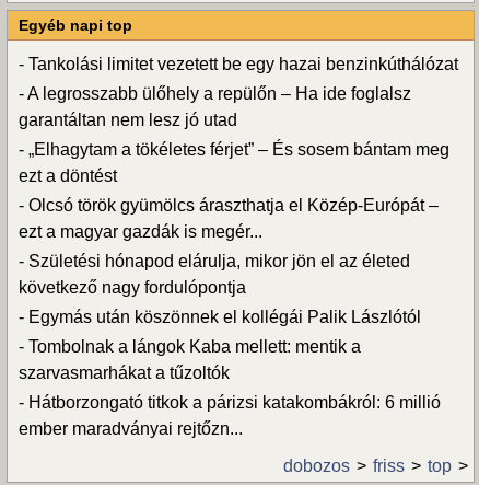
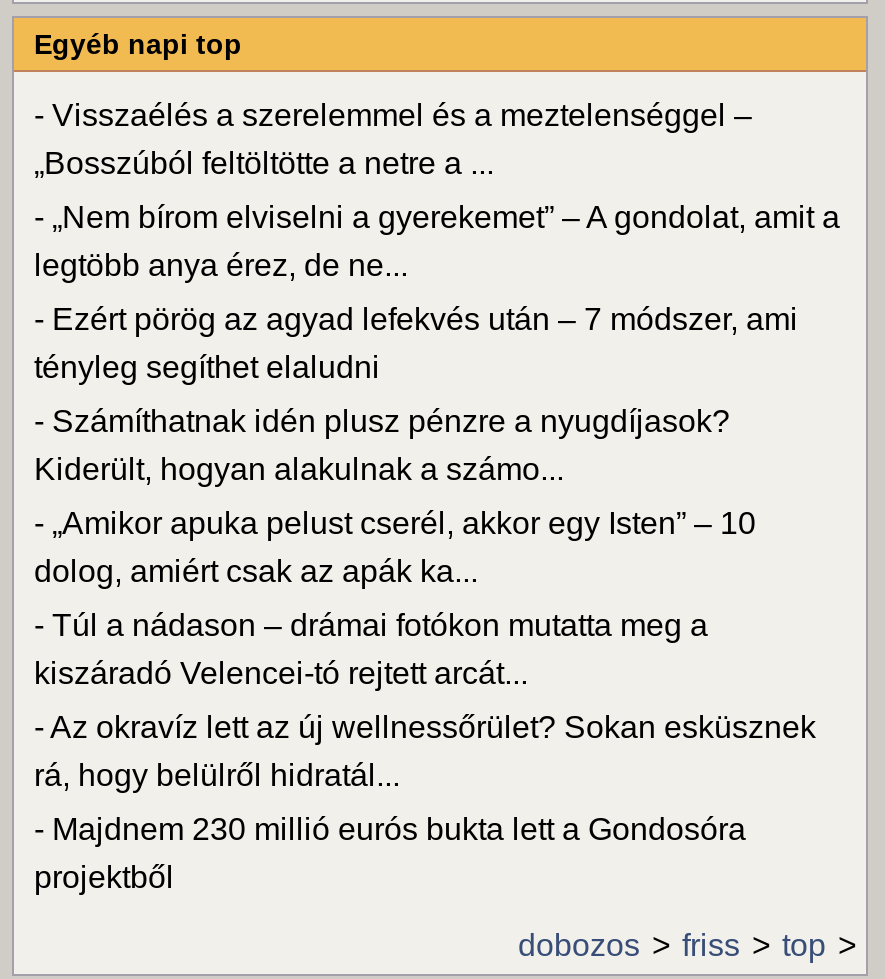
[19,55,458,73] - Tankolási limitet vezetett be egy hazai benzinkúthálózat -> [34,98,752,180] - Visszaélés a szerelemmel és a meztelenséggel – | „Bosszúból feltöltötte a netre a ...
[19,84,411,129] - A legrosszabb ülőhely a repülőn – Ha ide foglalsz | garantáltan nem lesz jó utad -> [34,200,840,282] - „Nem bírom elviselni a gyerekemet” – A gondolat, amit a | legtöbb anya érez, de ne...
[19,140,449,185] - „Elhagytam a tökéletes férjet” – És sosem bántam meg | ezt a döntést -> [34,302,798,384] - Ezért pörög az agyad lefekvés után – 7 módszer, ami | tényleg segíthet elaludni
[19,196,439,241] - Olcsó török gyümölcs áraszthatja el Közép-Európát – | ezt a magyar gazdák is megér... -> [34,404,730,486] - Számíthatnak idén plusz pénzre a nyugdíjasok? | Kiderült, hogyan alakulnak a számo...
[19,252,410,297] - Születési hónapod elárulja, mikor jön el az életed | következő nagy fordulópontja -> [34,506,756,588] - „Amikor apuka pelust cserél, akkor egy Isten” – 10 | dolog, amiért csak az apák ka...
[19,308,421,326] - Egymás után köszönnek el kollégái Palik Lászlótól -> [34,608,708,690] - Túl a nádason – drámai fotókon mutatta meg a | kiszáradó Velencei-tó rejtett arcát...
[19,337,361,382] - Tombolnak a lángok Kaba mellett: mentik a | szarvasmarhákat a tűzoltók -> [34,710,816,792] - Az okravíz lett az új wellnessőrület? Sokan esküsznek | rá, hogy belülről hidratál...
[19,393,441,438] - Hátborzongató titkok a párizsi katakombákról: 6 millió | ember maradványai rejtőzn... -> [34,812,746,894] - Majdnem 230 millió eurós bukta lett a Gondosóra | projektből

